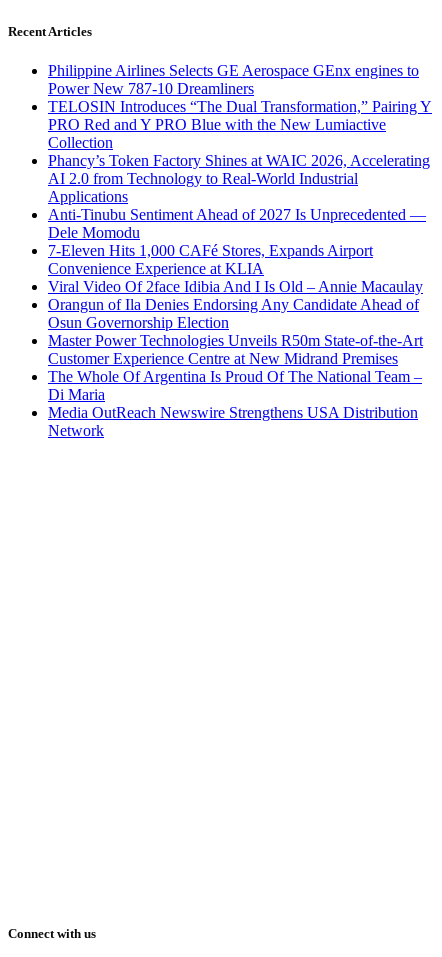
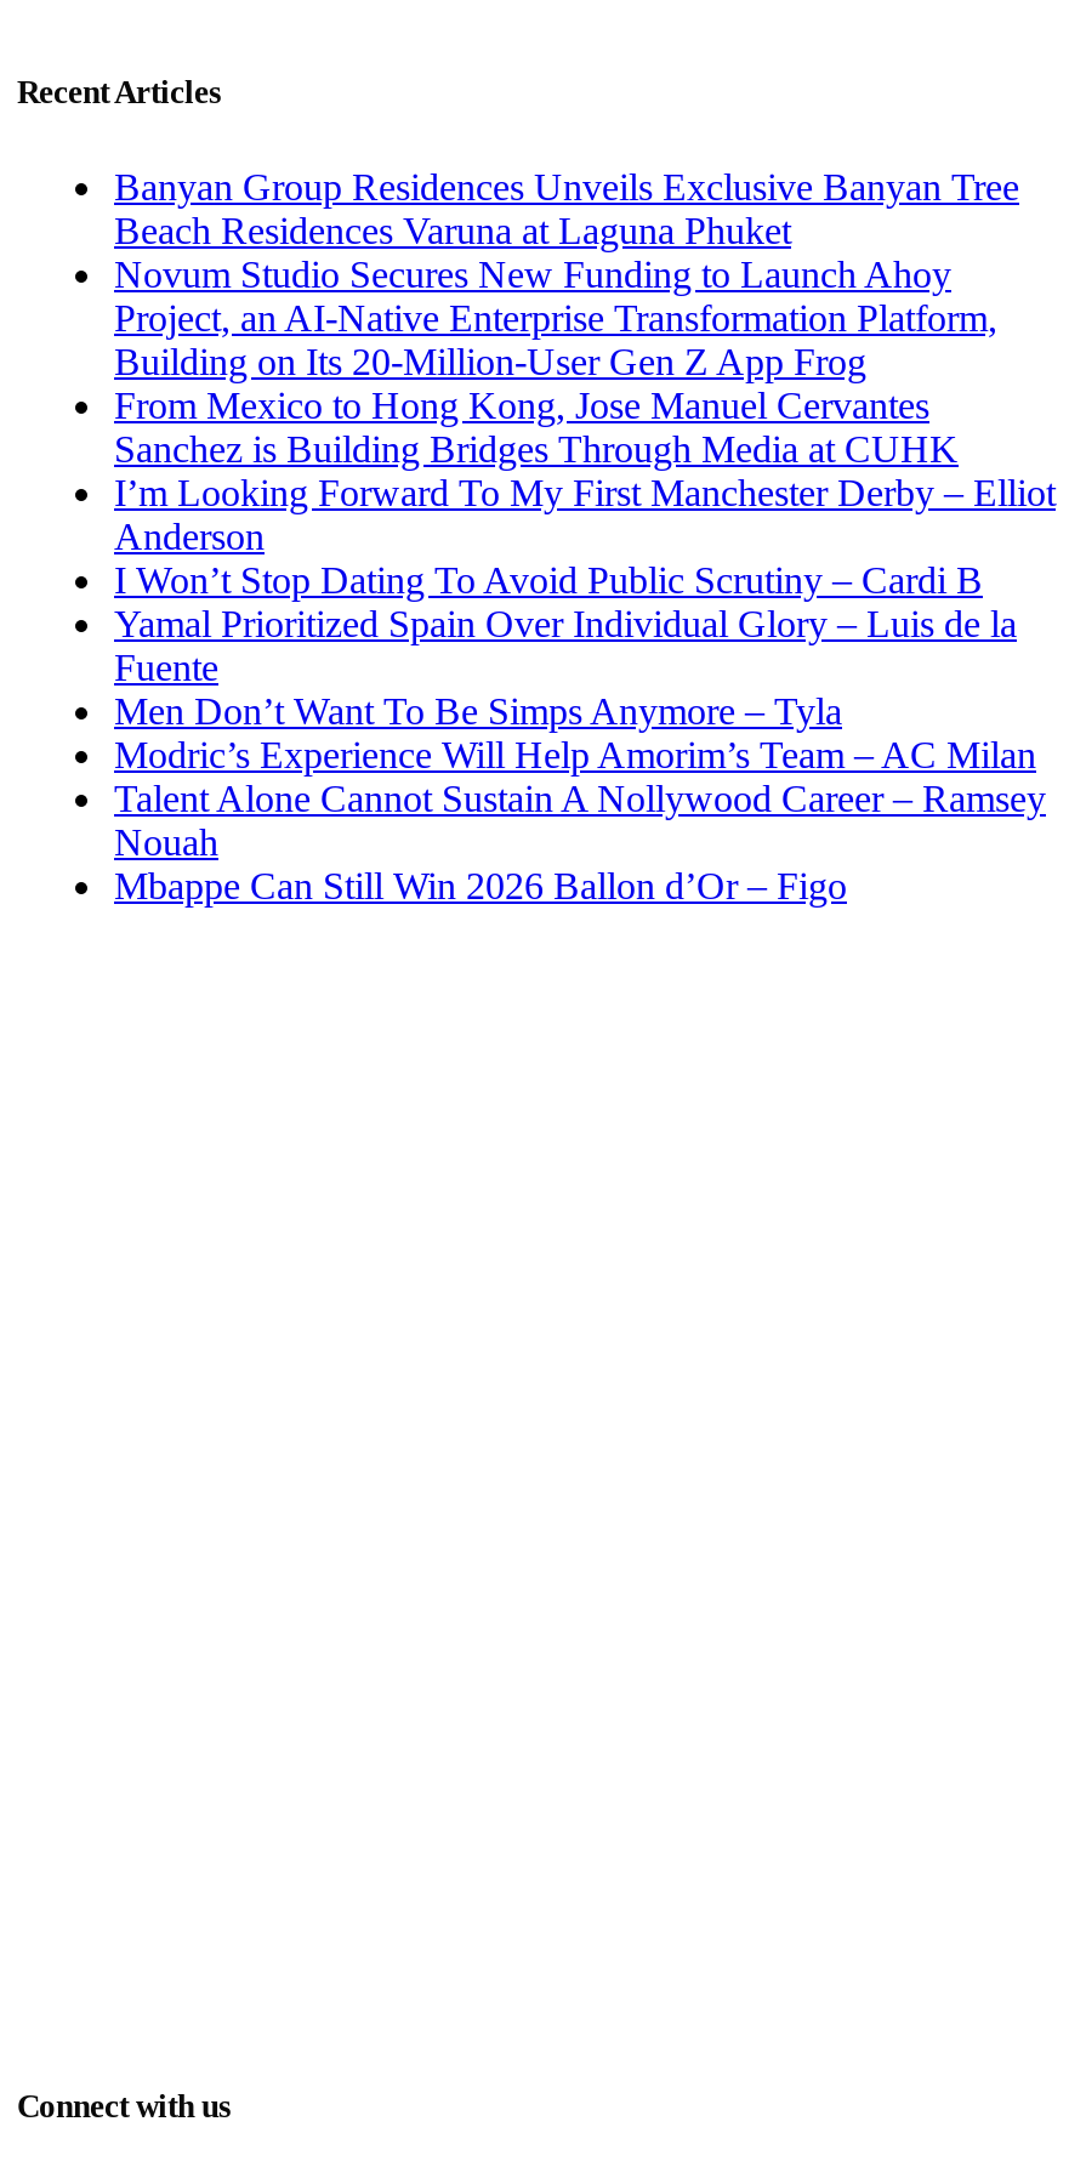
[48,62,432,439] Philippine Airlines Selects GE Aerospace GEnx engines to | Power New 787-10 Dreamliners | TELOSIN Introduces “The Dual Transformation,” Pairing Y | PRO Red and Y PRO Blue with the New Lumiactive | Collection | Phancy’s Token Factory Shines at WAIC 2026, Accelerating | AI 2.0 from Technology to Real-World Industrial | Applications | Anti-Tinubu Sentiment Ahead of 2027 Is Unprecedented — | Dele Momodu | 7-Eleven Hits 1,000 CAFé Stores, Expands Airport | Convenience Experience at KLIA | Viral Video Of 2face Idibia And I Is Old – Annie Macaulay | Orangun of Ila Denies Endorsing Any Candidate Ahead of | Osun Governorship Election | Master Power Technologies Unveils R50m State-of-the-Art | Customer Experience Centre at New Midrand Premises | The Whole Of Argentina Is Proud Of The National Team – | Di Maria | Media OutReach Newswire Strengthens USA Distribution | Network -> [114,166,1056,906] Banyan Group Residences Unveils Exclusive Banyan Tree | Beach Residences Varuna at Laguna Phuket | Novum Studio Secures New Funding to Launch Ahoy | Project, an AI-Native Enterprise Transformation Platform, | Building on Its 20-Million-User Gen Z App Frog | From Mexico to Hong Kong, Jose Manuel Cervantes | Sanchez is Building Bridges Through Media at CUHK | I’m Looking Forward To My First Manchester Derby – Elliot | Anderson | I Won’t Stop Dating To Avoid Public Scrutiny – Cardi B | Yamal Prioritized Spain Over Individual Glory – Luis de la | Fuente | Men Don’t Want To Be Simps Anymore – Tyla | Modric’s Experience Will Help Amorim’s Team – AC Milan | Talent Alone Cannot Sustain A Nollywood Career – Ramsey | Nouah | Mbappe Can Still Win 2026 Ballon d’Or – Figo

